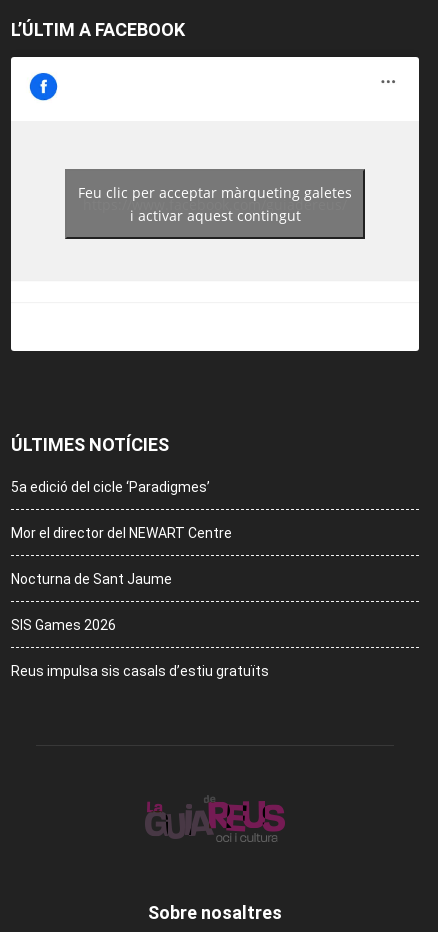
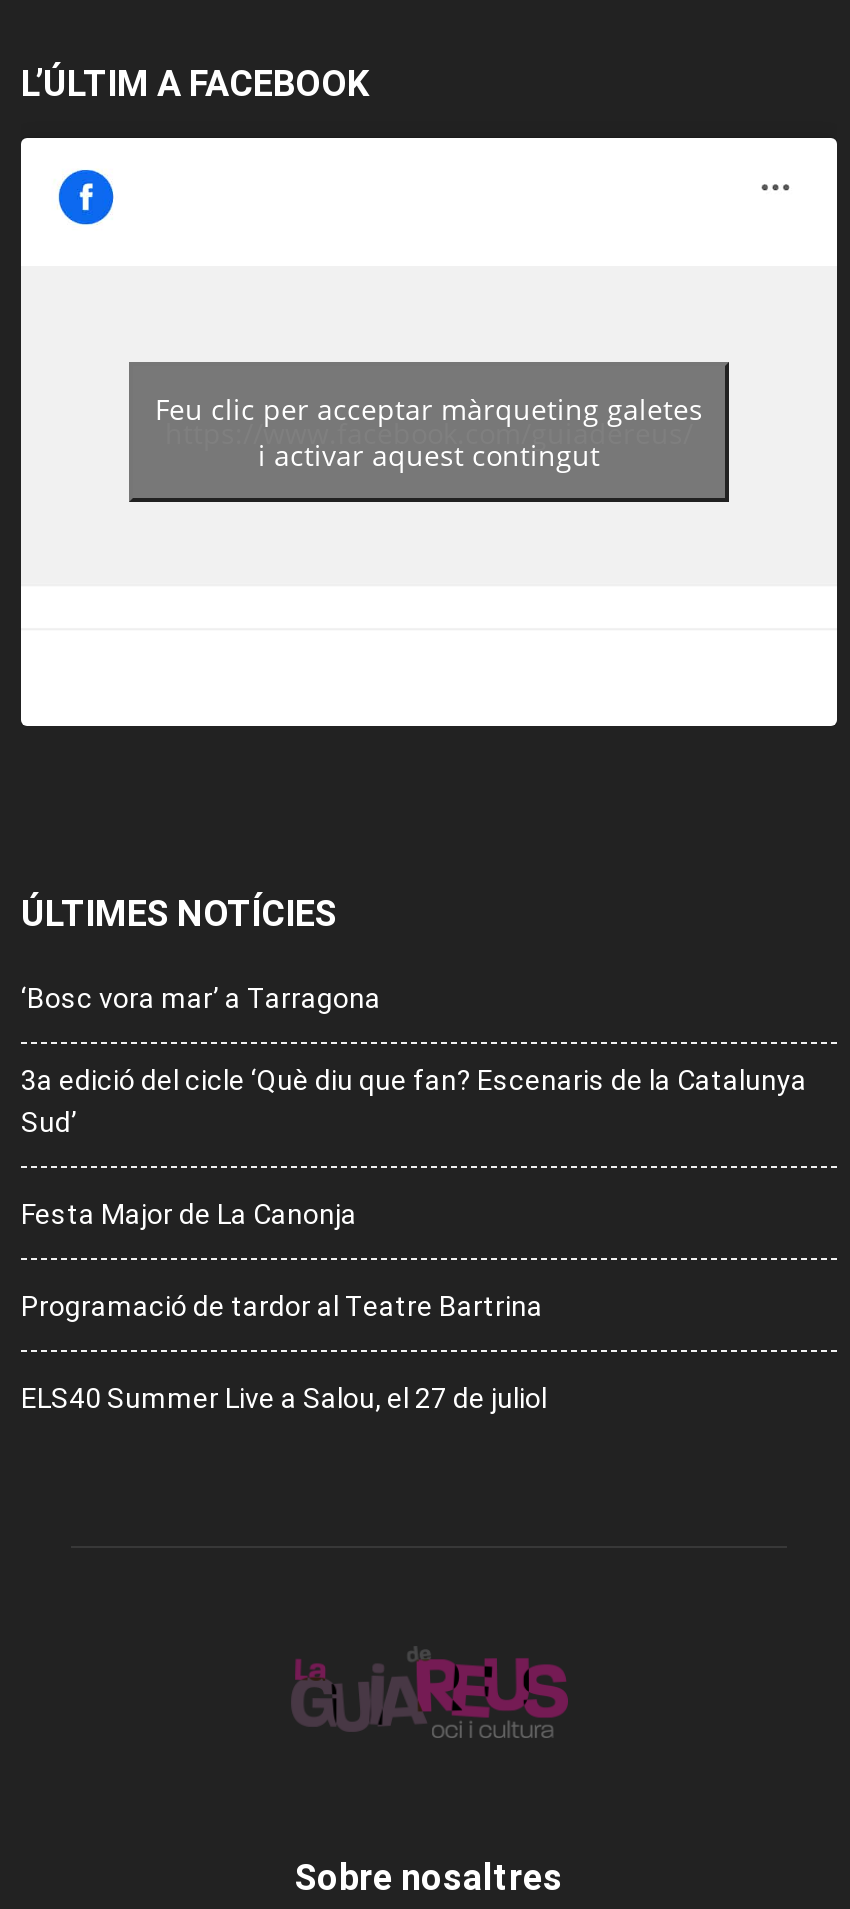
[11,479,210,495] 5a edició del cicle ‘Paradigmes’ -> [21,982,381,1014] ‘Bosc vora mar’ a Tarragona
[11,525,232,541] Mor el director del NEWART Centre -> [21,1064,807,1138] 3a edició del cicle ‘Què diu que fan? Escenaris de la Catalunya | Sud’
[11,571,172,587] Nocturna de Sant Jaume -> [21,1198,357,1230] Festa Major de La Canonja
[11,617,116,633] SIS Games 2026 -> [21,1290,543,1322] Programació de tardor al Teatre Bartrina
[11,663,269,679] Reus impulsa sis casals d’estiu gratuïts -> [21,1382,547,1414] ELS40 Summer Live a Salou, el 27 de juliol

